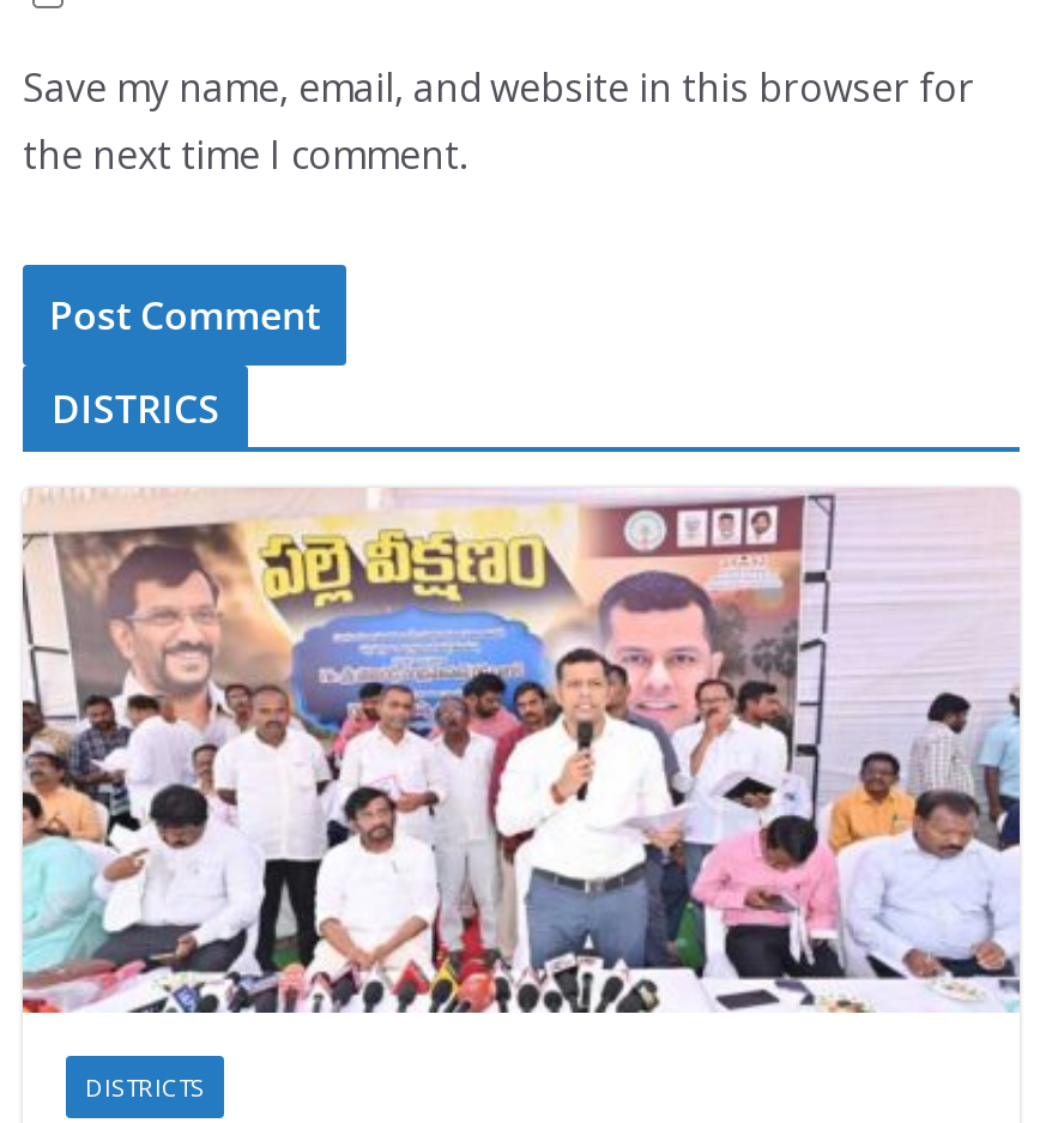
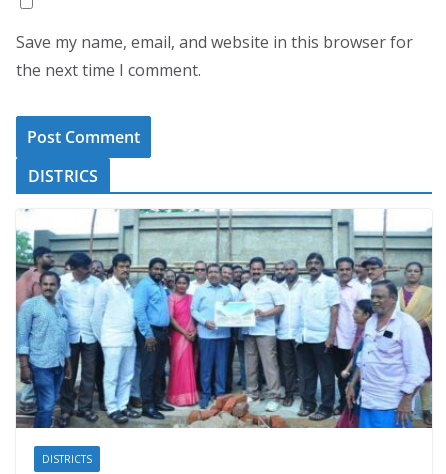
[20,487,1022,1016] [image] -> [15,208,433,429] [image]

